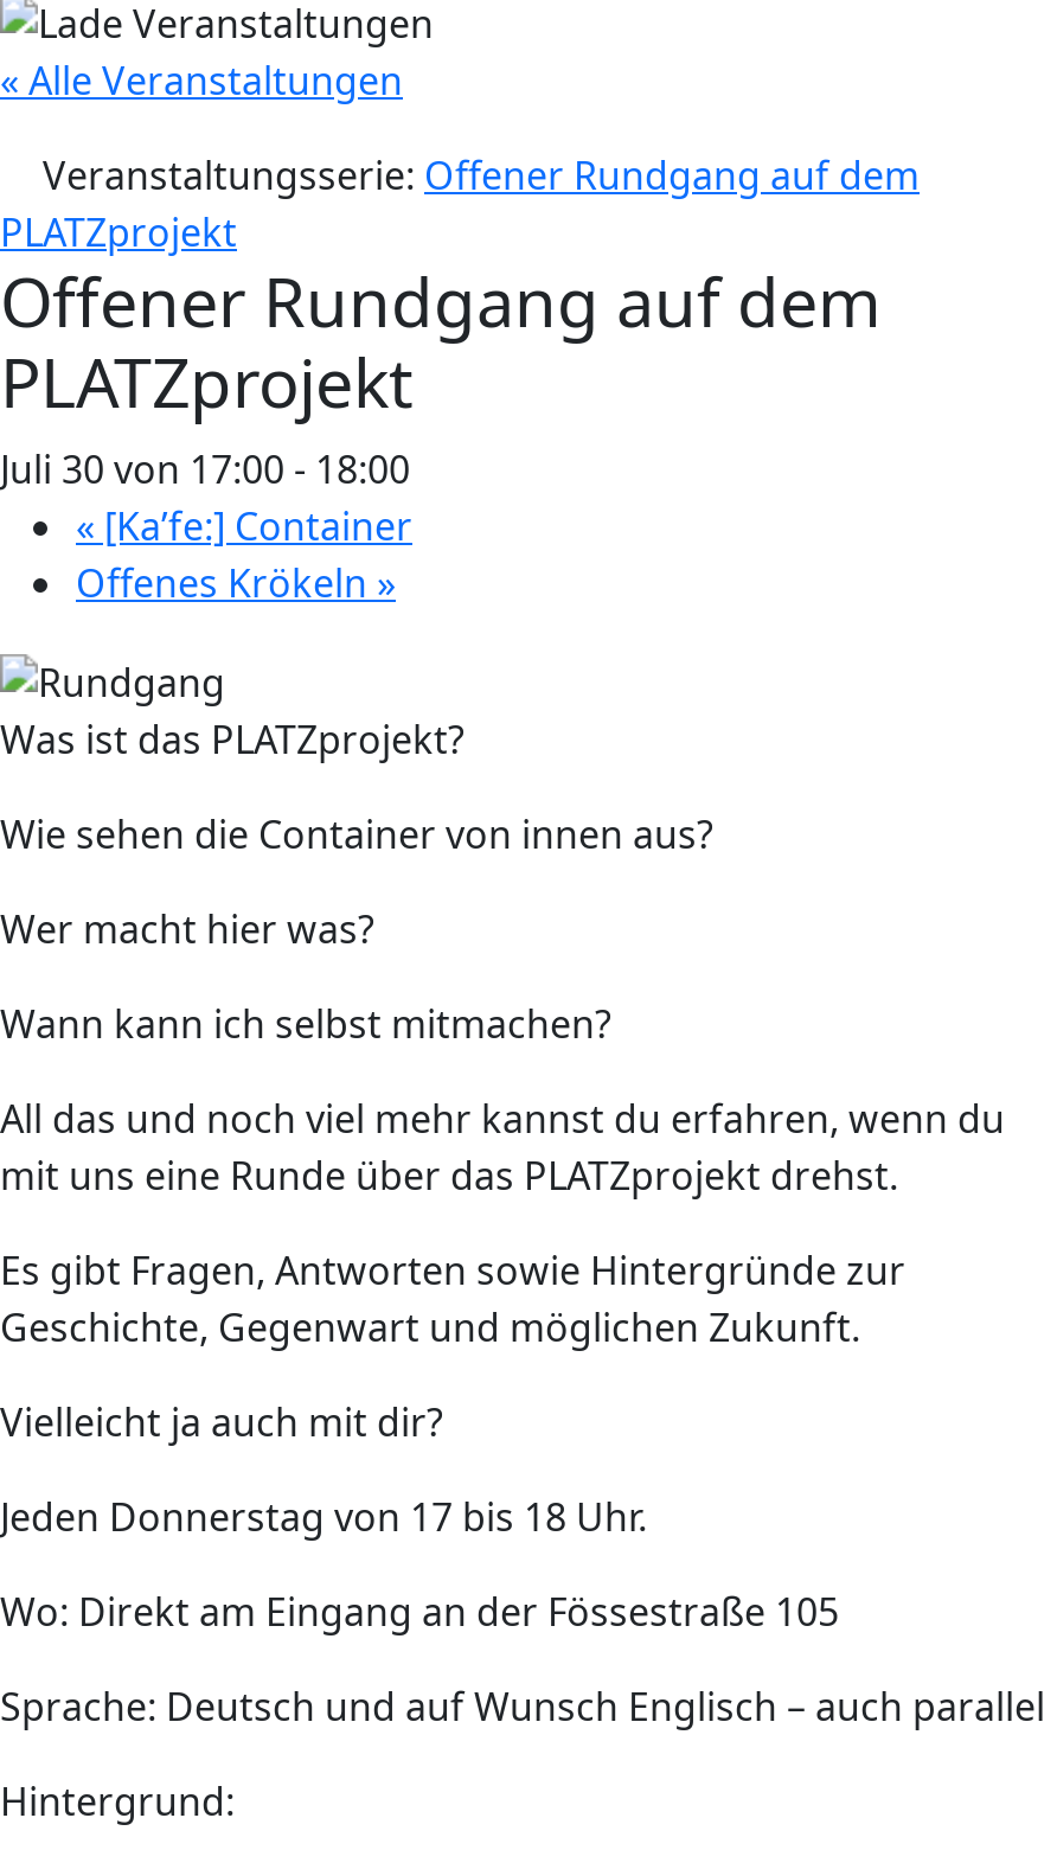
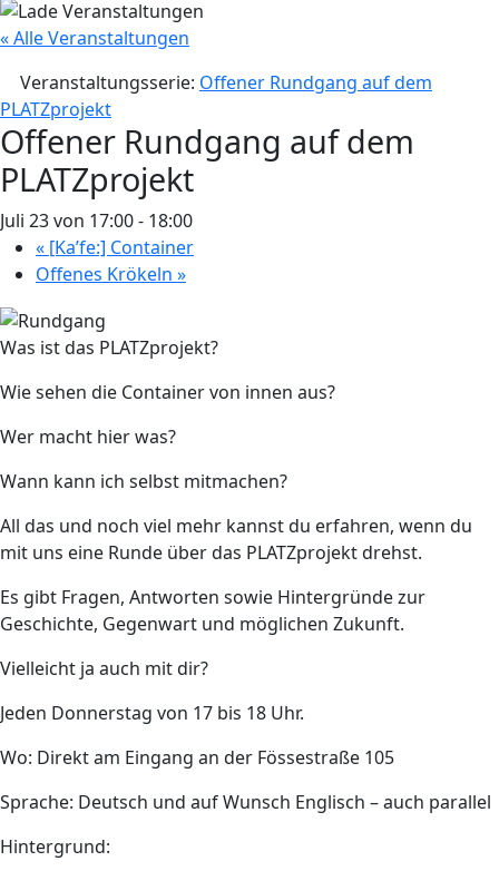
[0,444,410,496] Juli 30 von 17:00 - 18:00 -> [0,209,193,233] Juli 23 von 17:00 - 18:00

